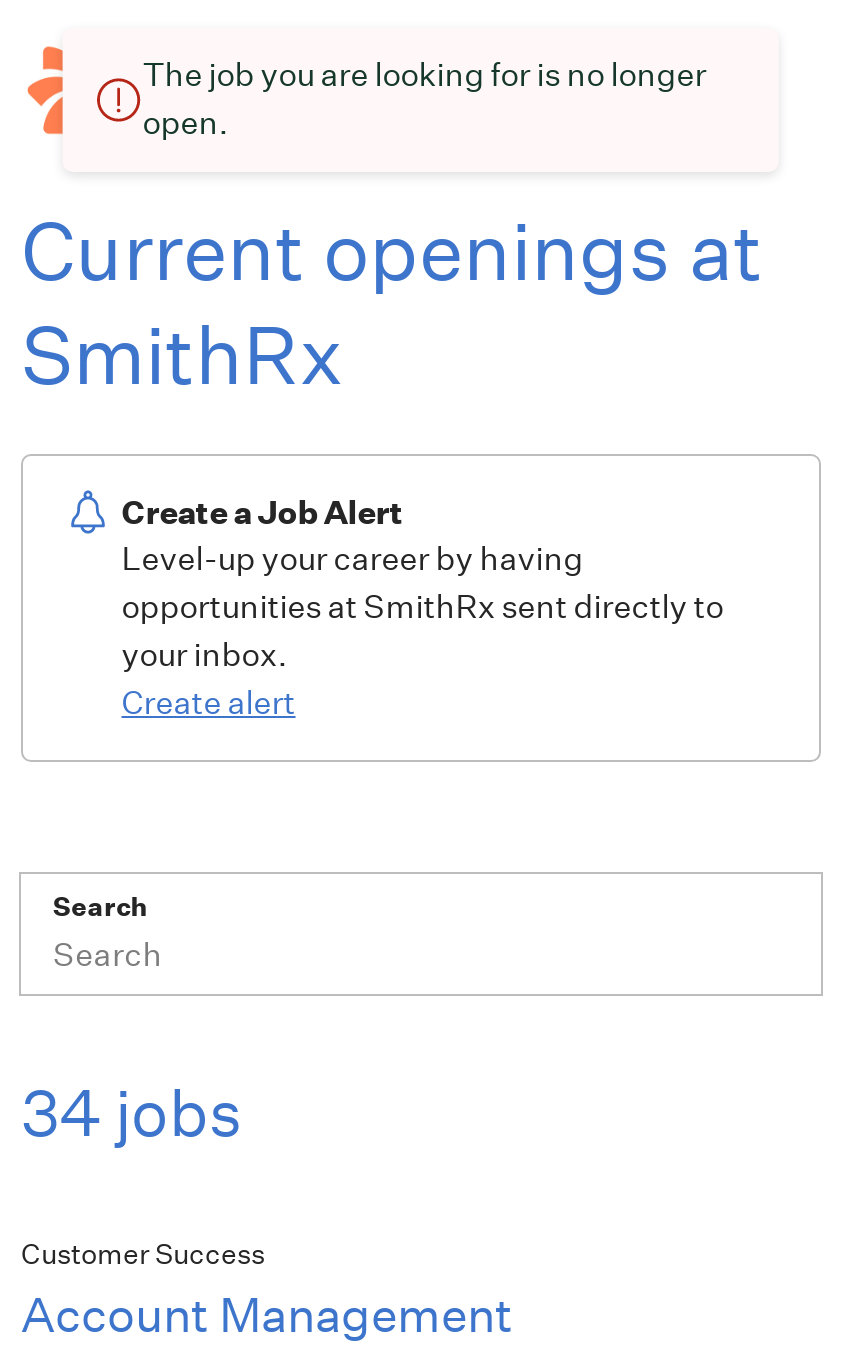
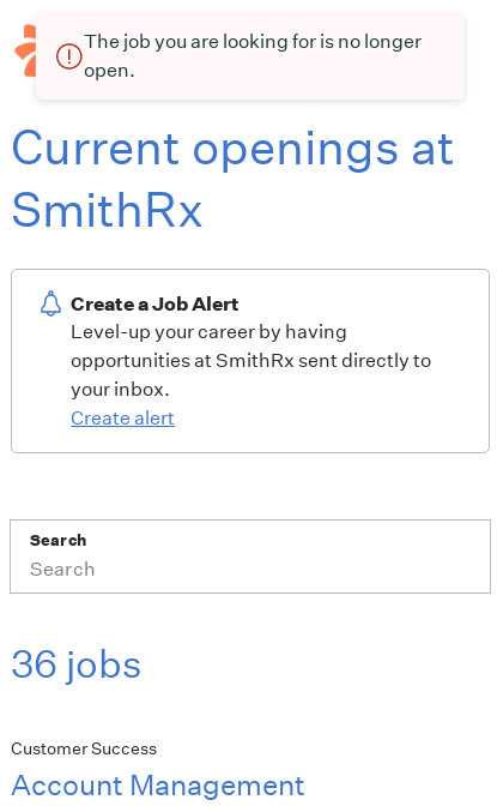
[21,1074,243,1152] 34 jobs -> [11,640,143,687] 36 jobs

